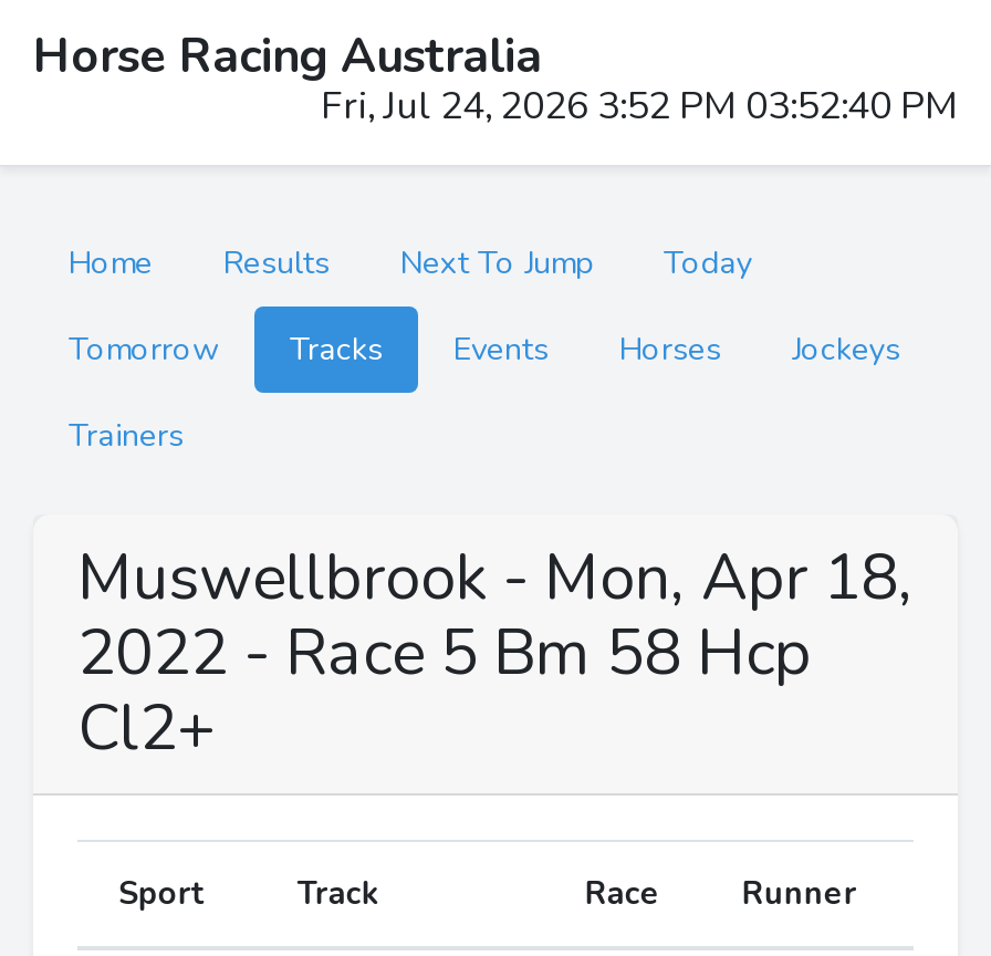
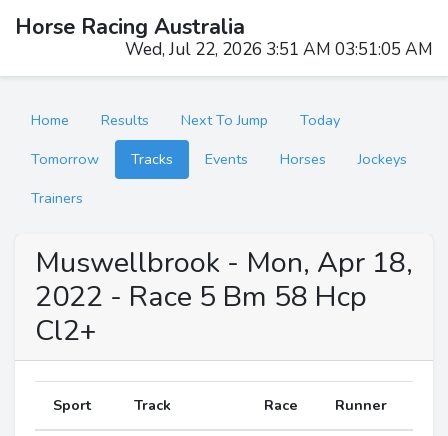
[321,81,958,132] Fri, Jul 24, 2026 3:52 PM 03:52:40 PM -> [125,38,433,61] Wed, Jul 22, 2026 3:51 AM 03:51:05 AM

